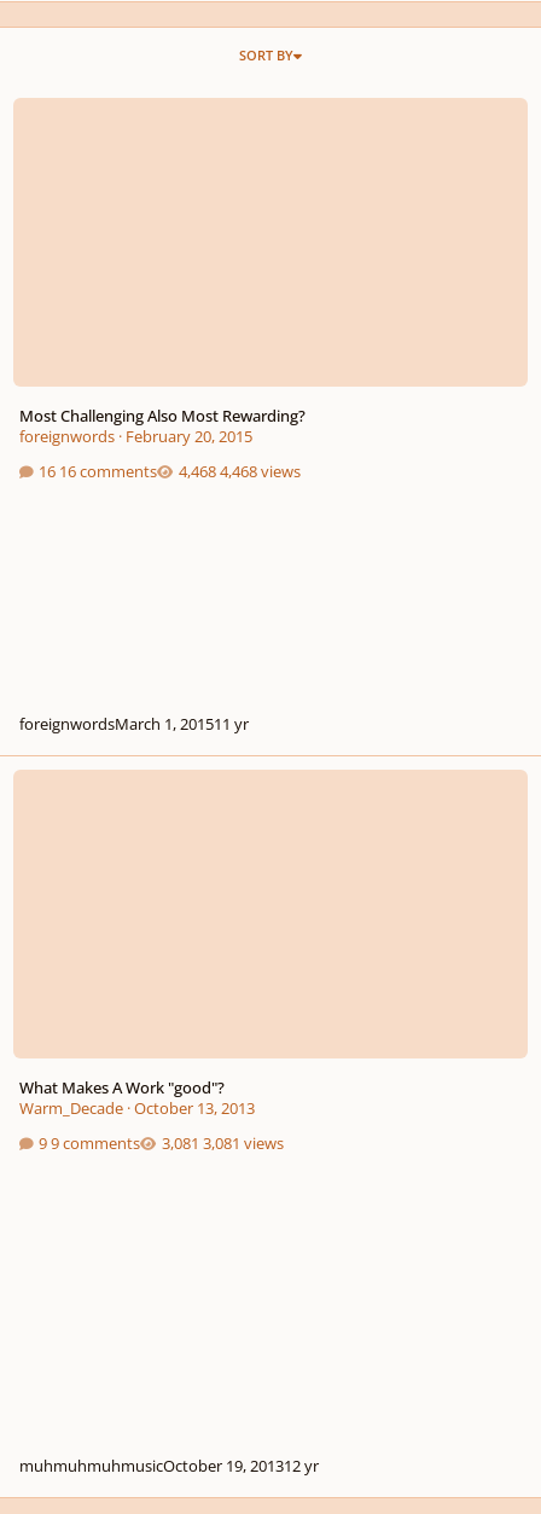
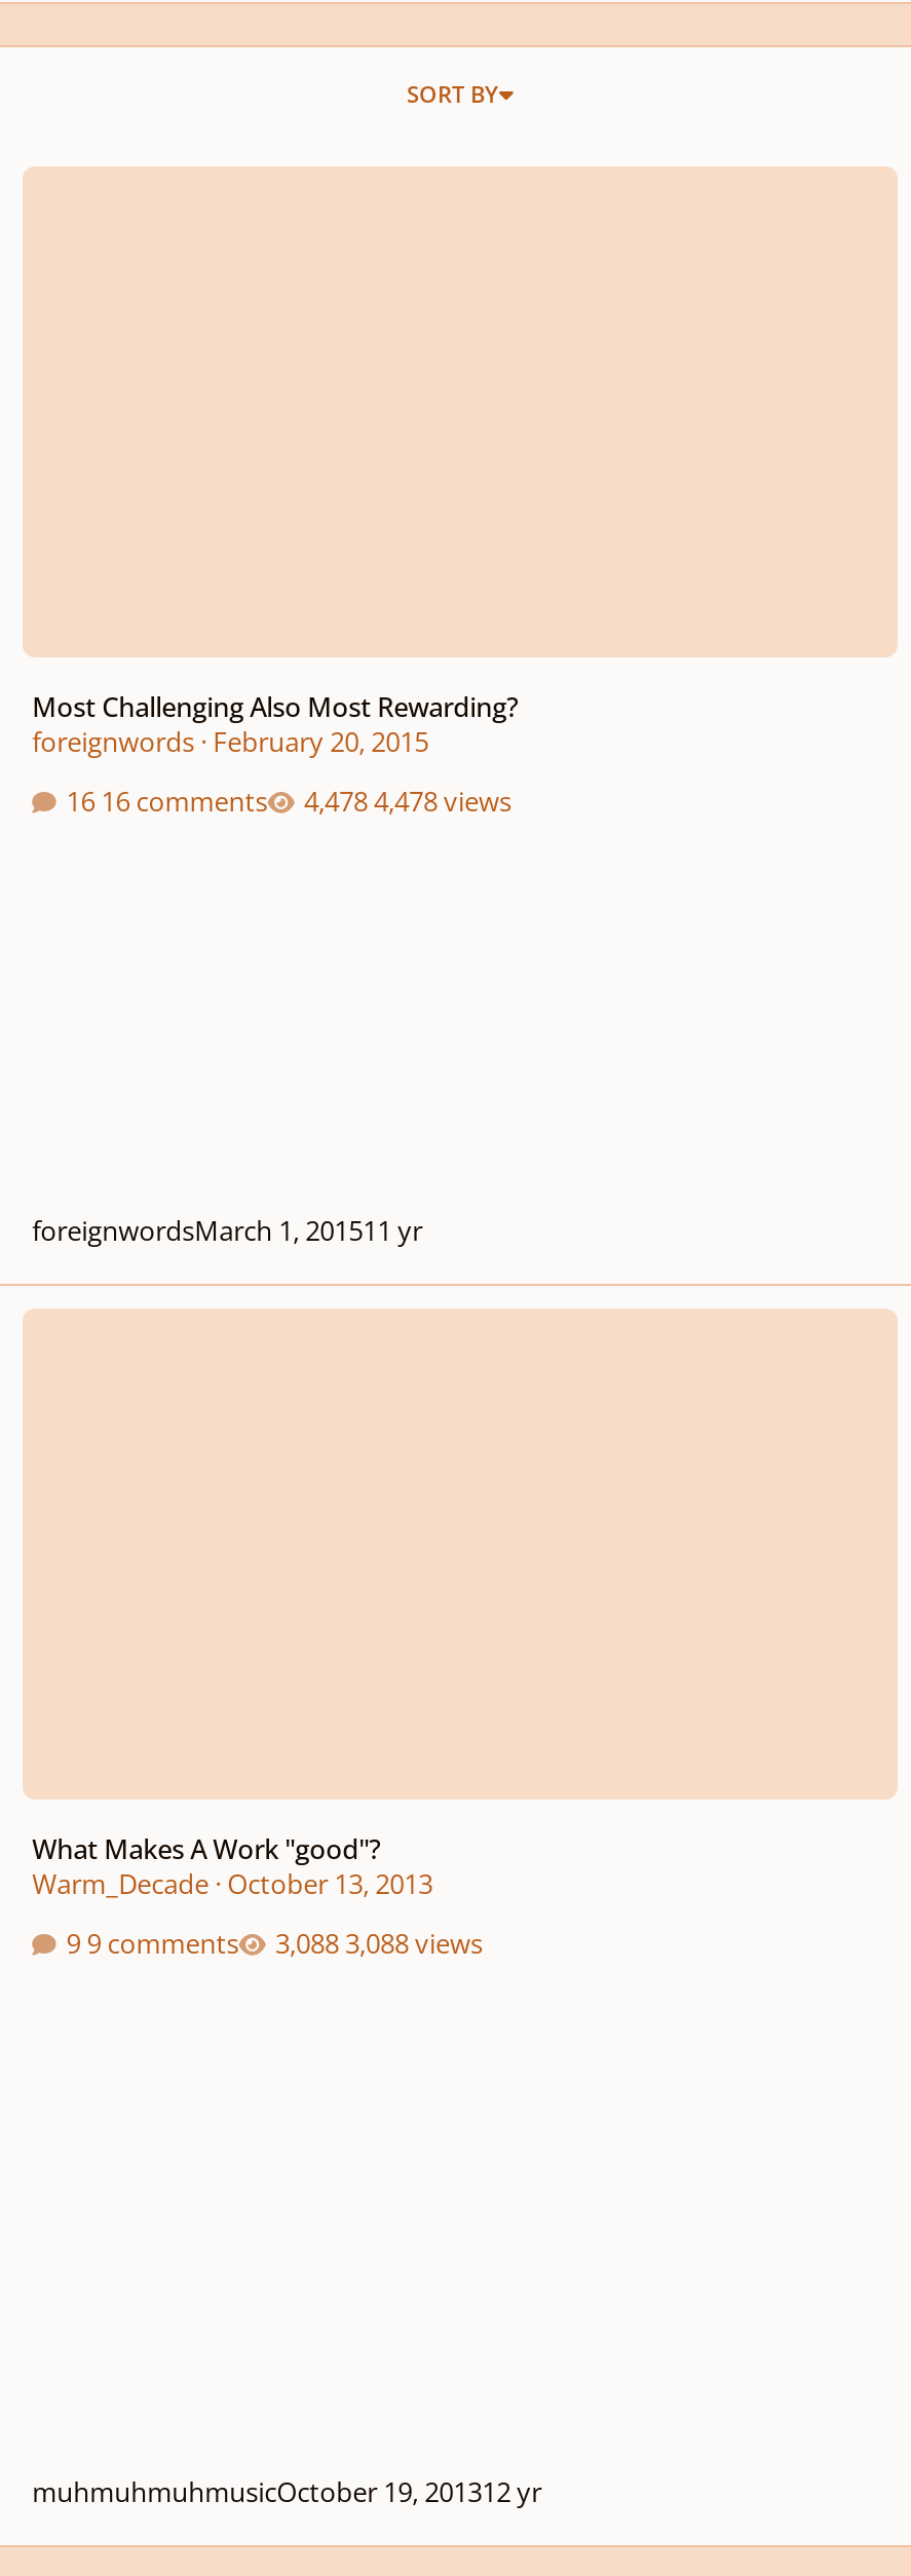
[220,460,301,482] 4,468 views -> [374,783,511,820] 4,478 views
[203,1132,284,1154] 3,081 views -> [345,1925,483,1962] 3,088 views

